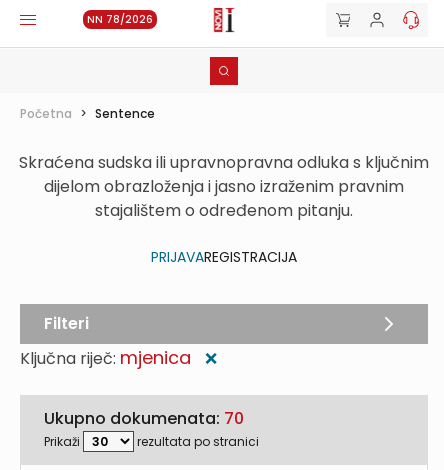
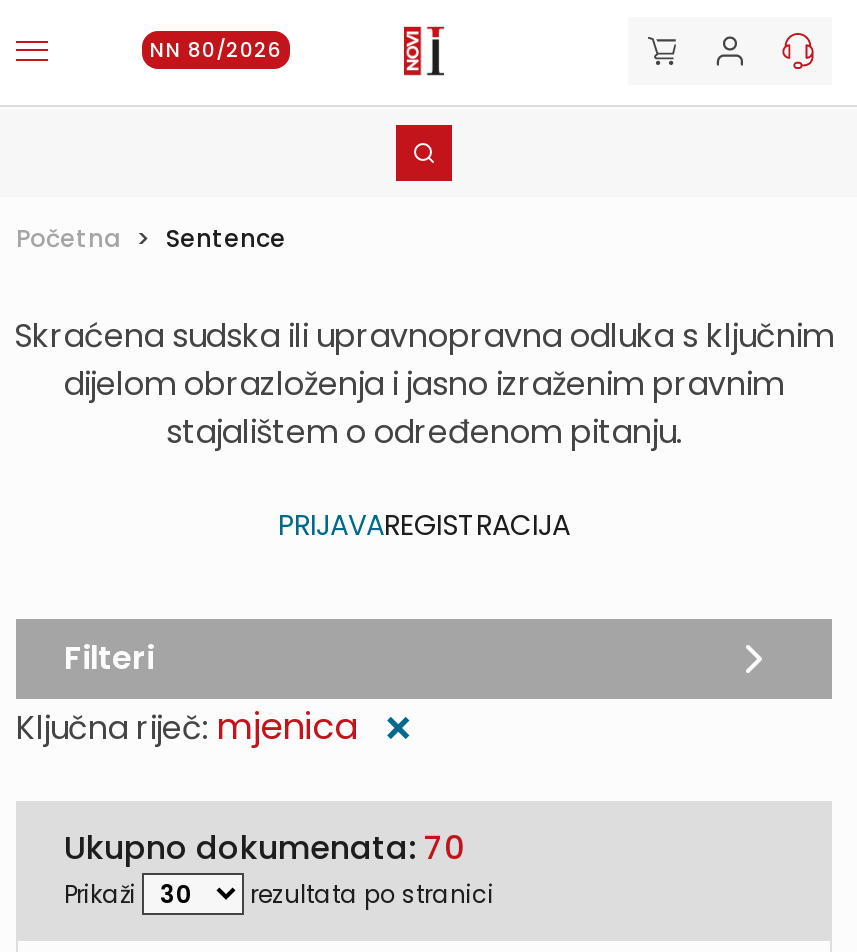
[87,12,153,27] NN 78/2026 -> [150,35,282,65] NN 80/2026

